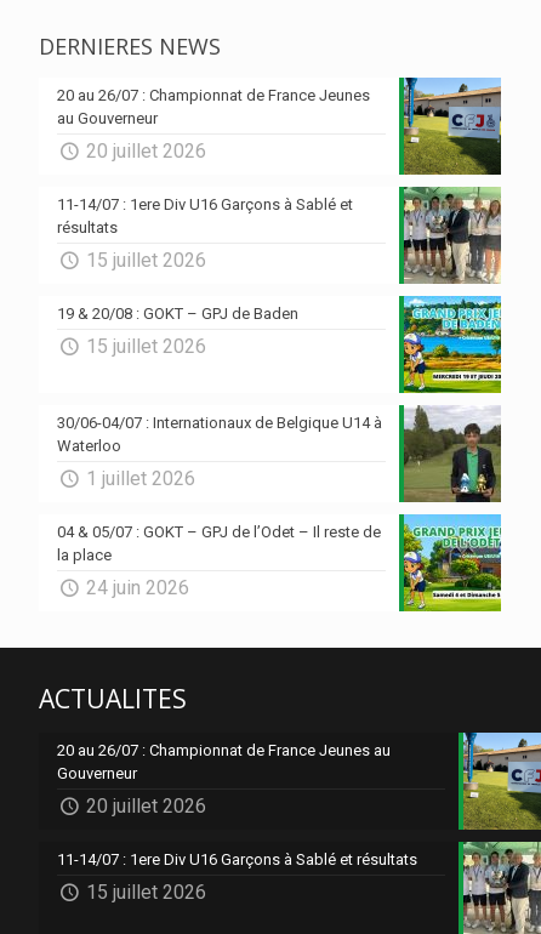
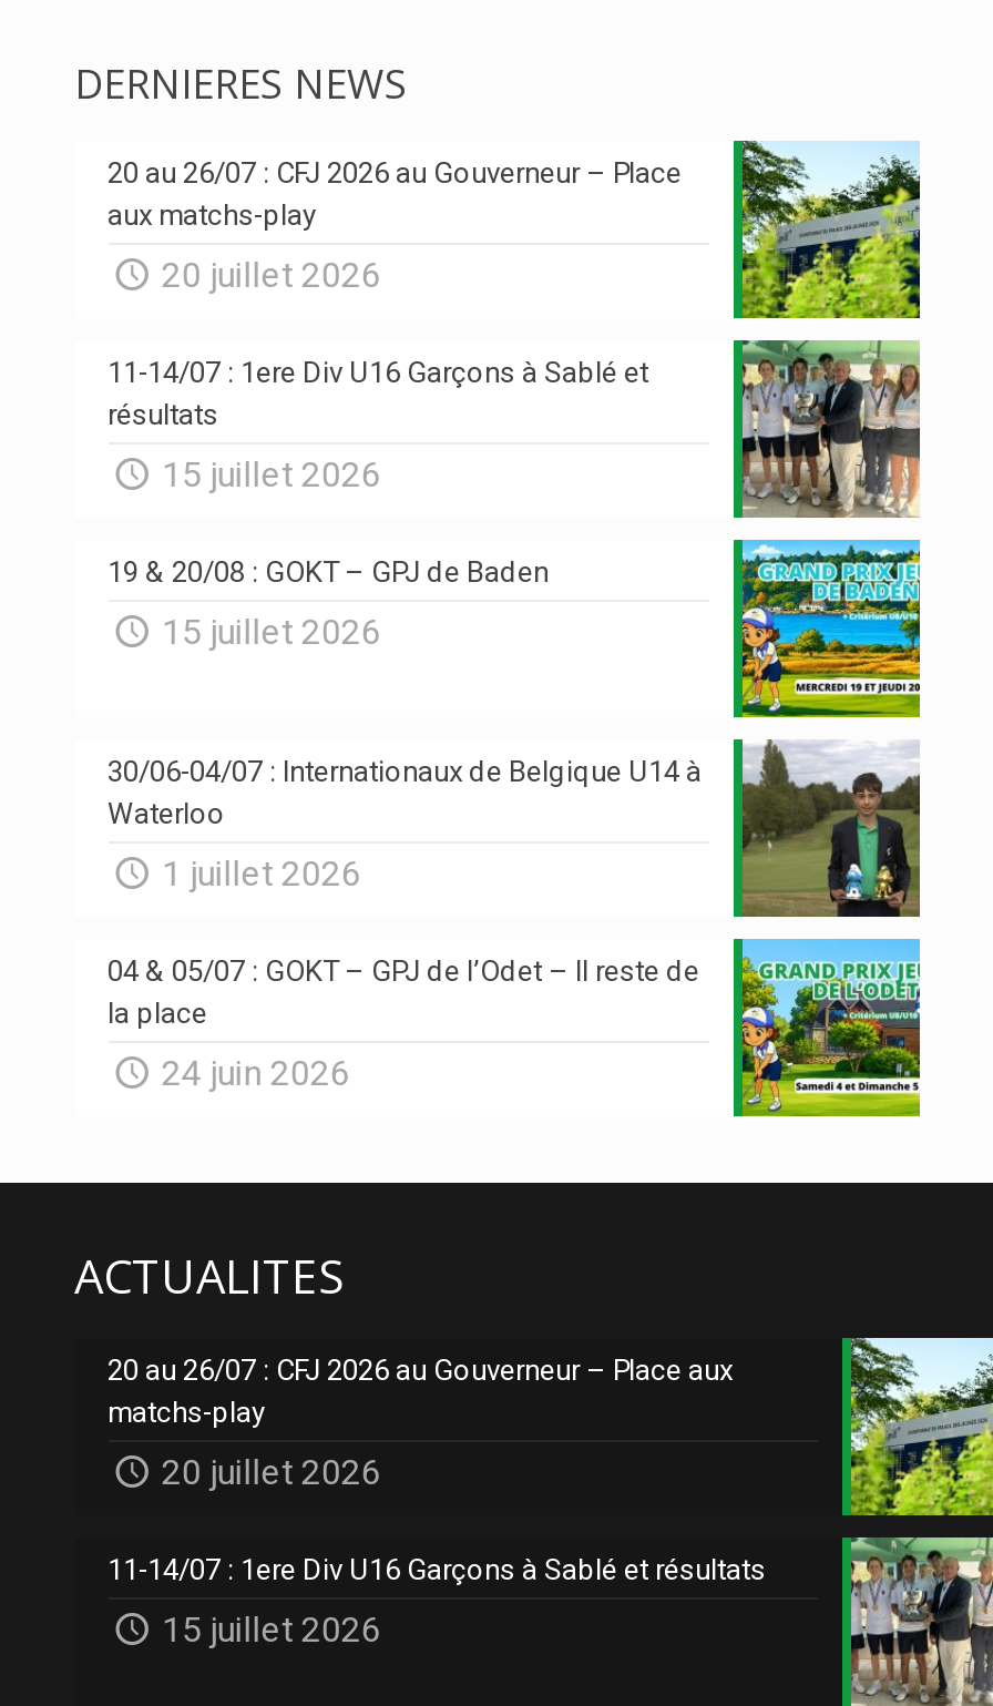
[56,76,502,176] [image] | 20 au 26/07 : Championnat de France Jeunes | au Gouverneur -> [108,139,922,320] [image] | 20 au 26/07 : CFJ 2026 au Gouverneur – Place | aux matchs-play
[462,731,537,830] [image] -> [849,1336,986,1515] [image]
[56,741,390,782] 20 au 26/07 : Championnat de France Jeunes au | Gouverneur -> [108,1353,733,1428] 20 au 26/07 : CFJ 2026 au Gouverneur – Place aux | matchs-play

